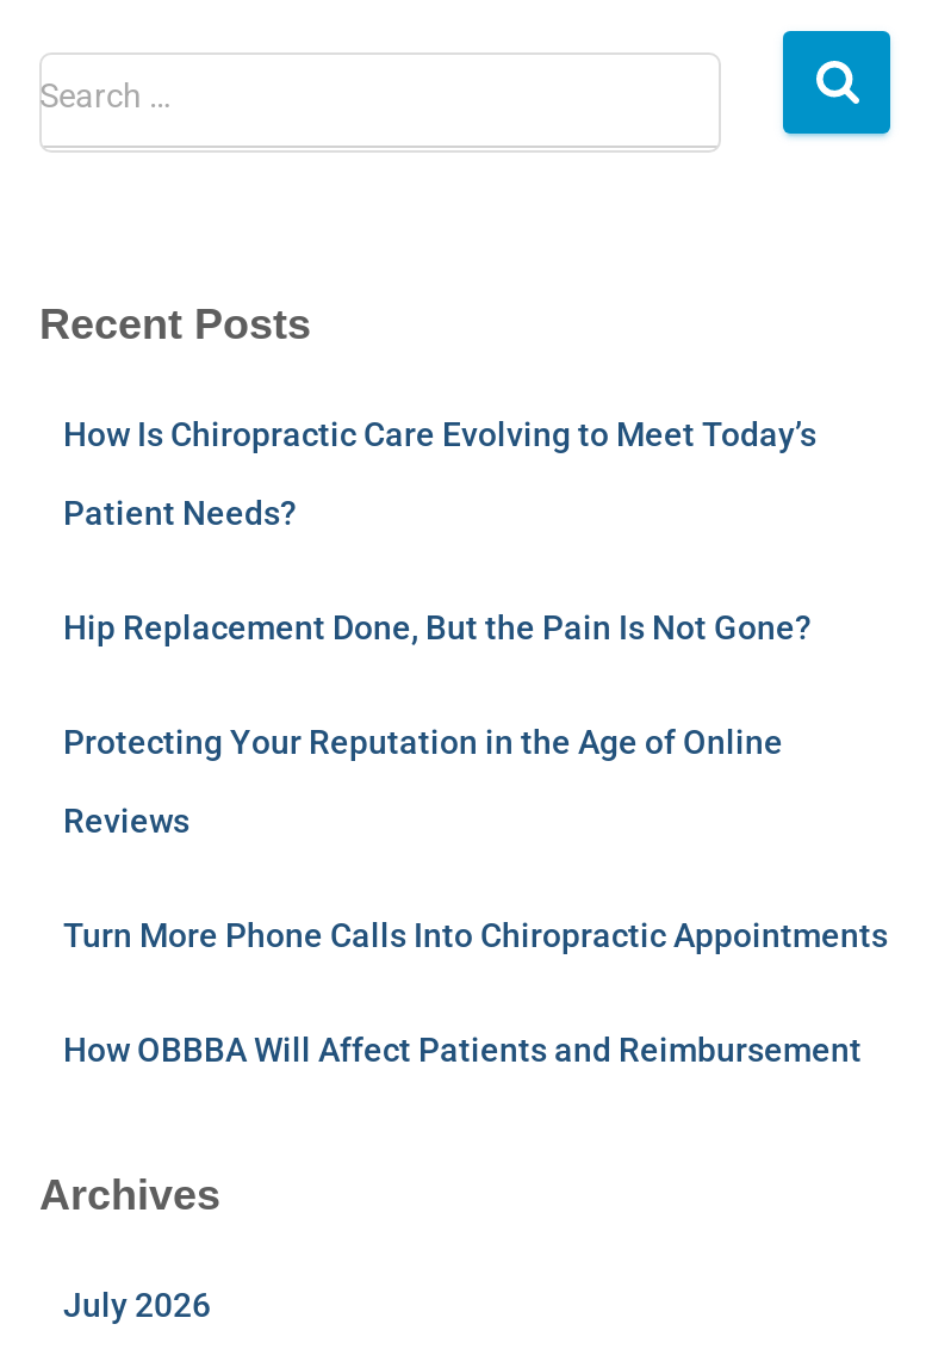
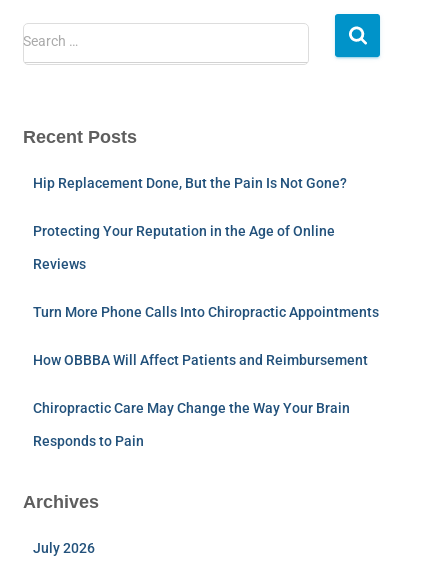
[63,415,816,532] How Is Chiropractic Care Evolving to Meet Today’s | Patient Needs? -> none
moved [63,608,888,1069] -> [33,175,379,368]: Hip Replacement Done, But the Pain Is Not Gone? | Protecting Your Reputation in the Age of Online | Reviews | Turn More Phone Calls Into Chiropractic Appointments | How OBBBA Will Affect Patients and Reimbursement
none -> [33,400,350,449] Chiropractic Care May Change the Way Your Brain | Responds to Pain

